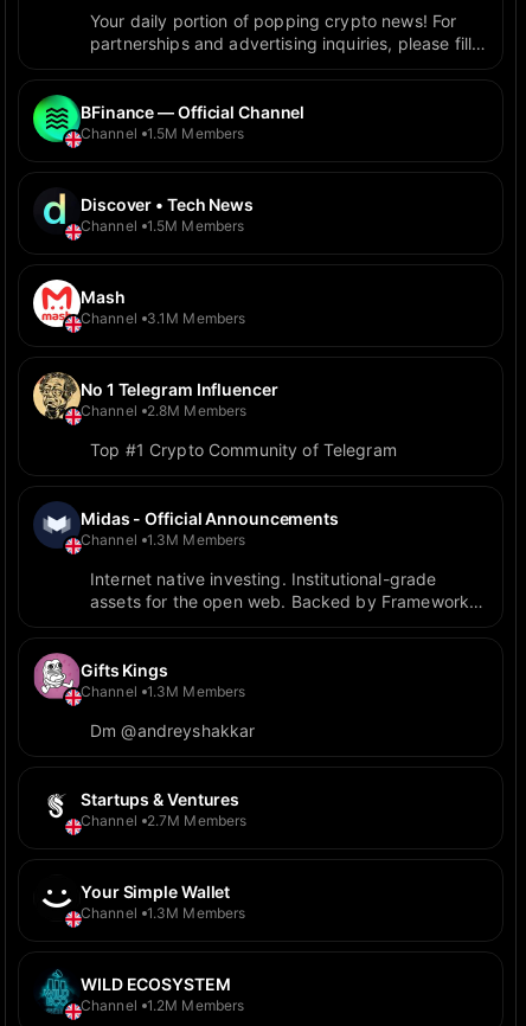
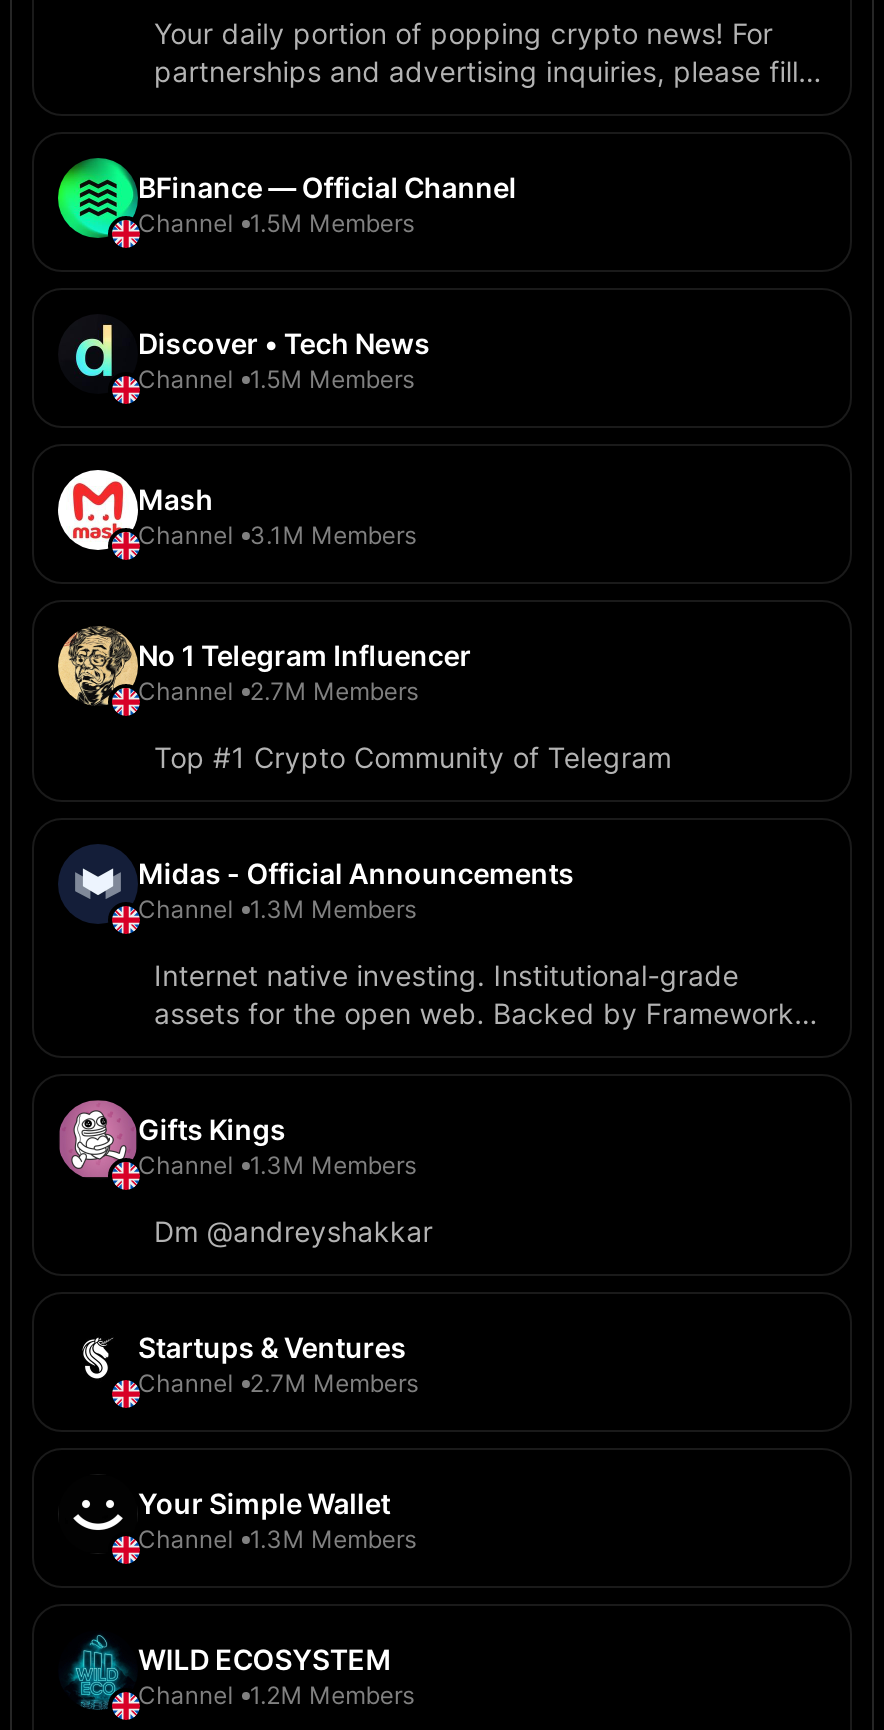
[81,401,247,419] Channel 2.8M Members -> [138,675,419,705] Channel 2.7M Members

